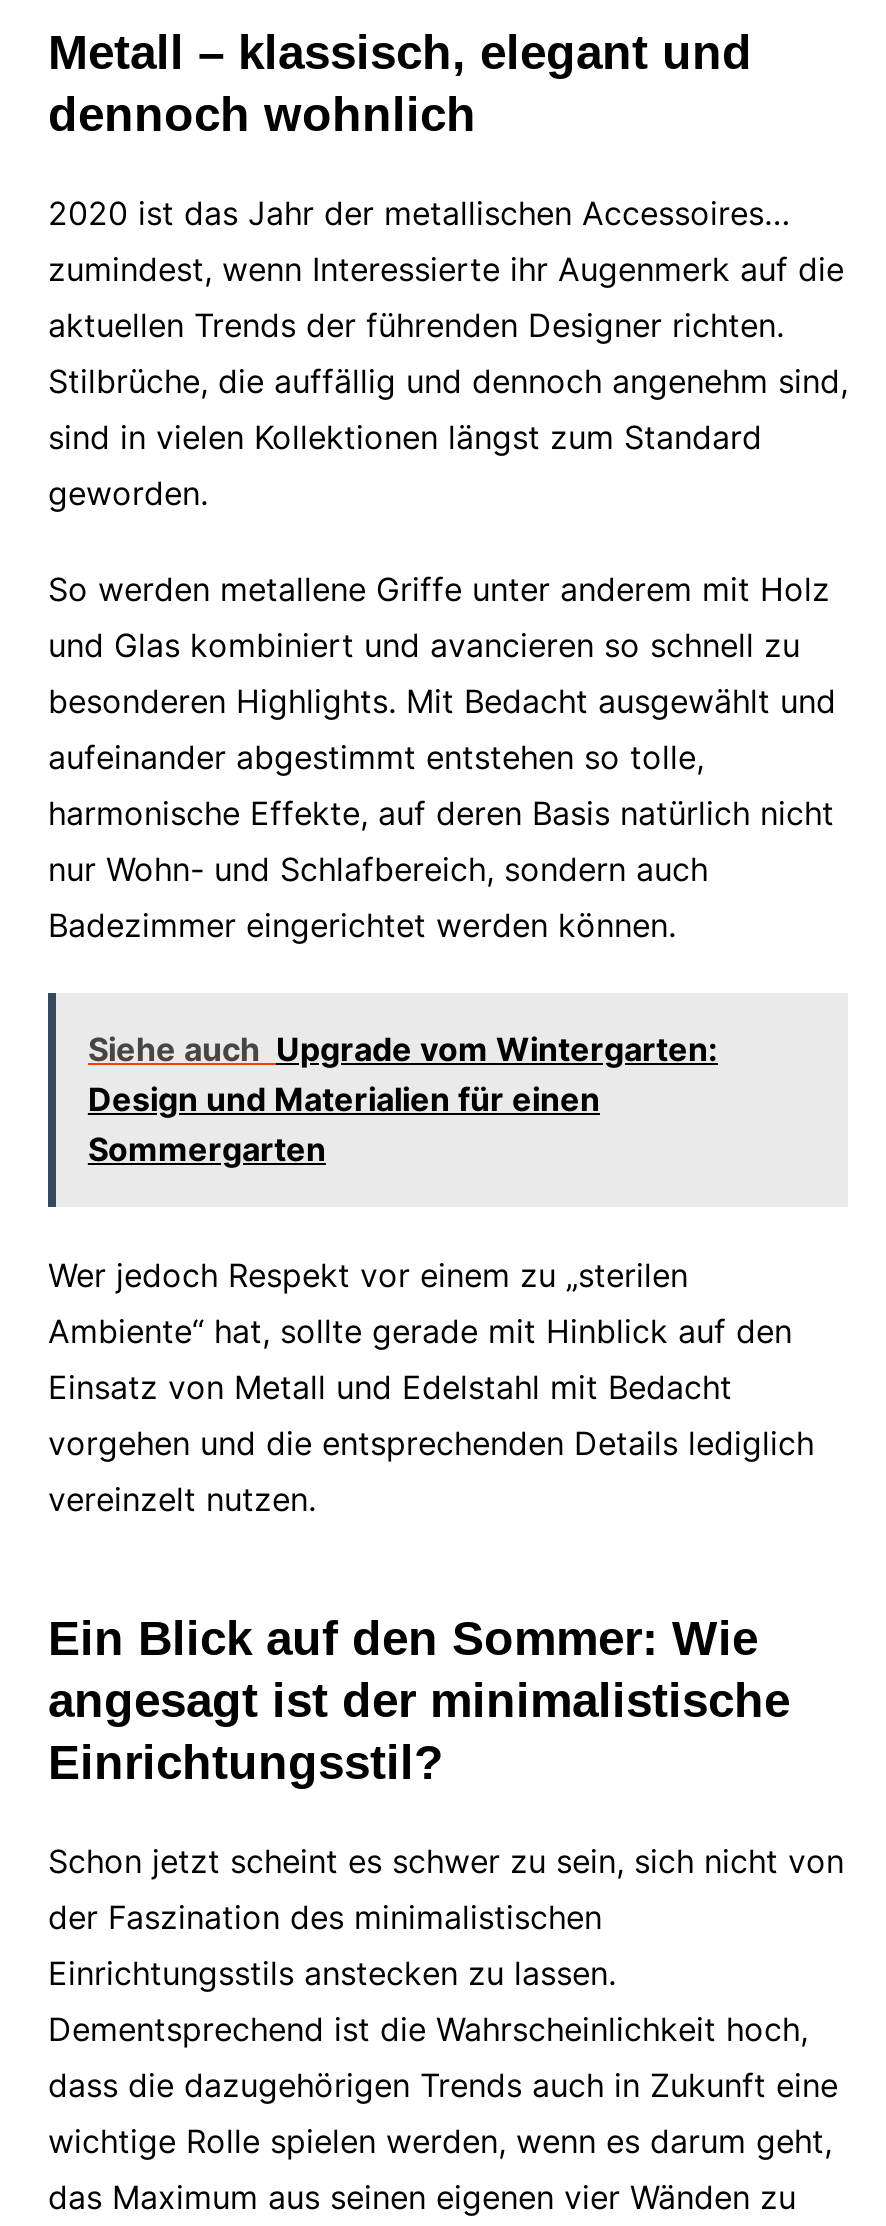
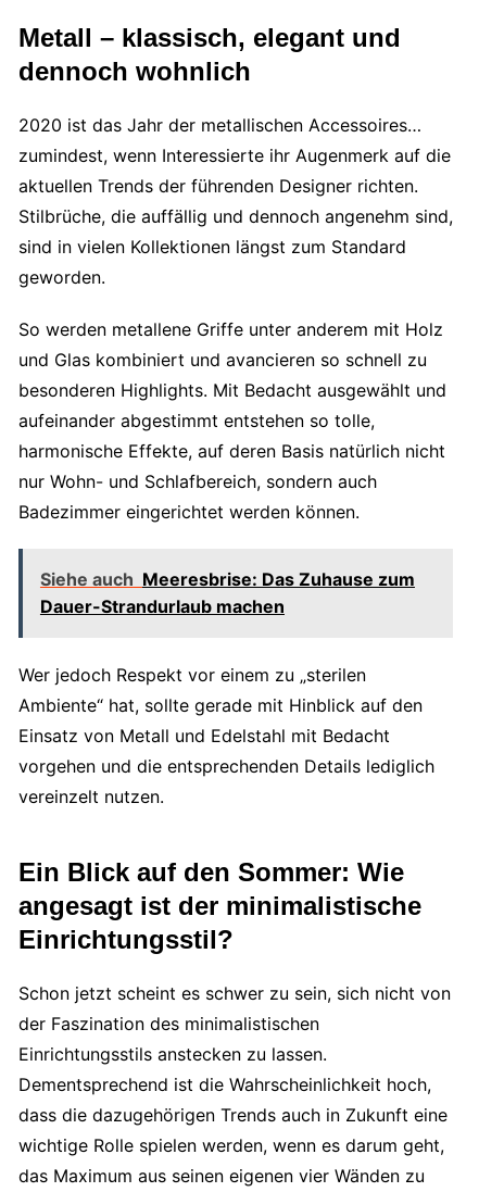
[88,1029,718,1169] Siehe auch Upgrade vom Wintergarten: | Design und Materialien für einen | Sommergarten -> [40,569,415,617] Siehe auch Meeresbrise: Das Zuhause zum | Dauer-Strandurlaub machen

